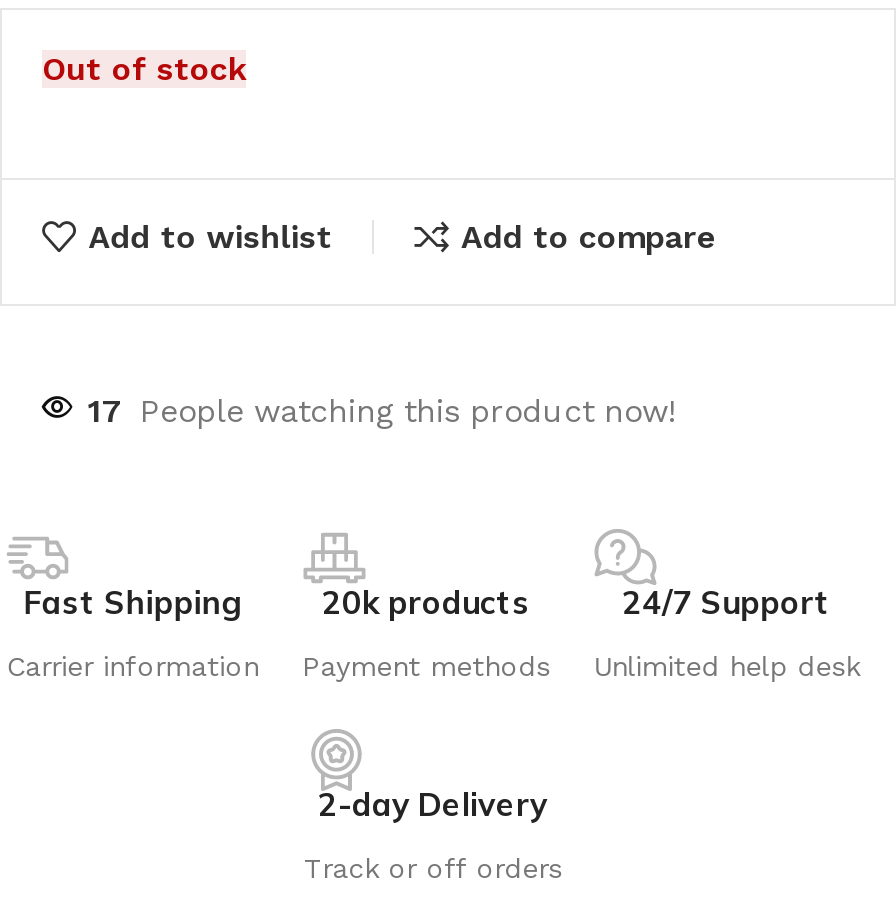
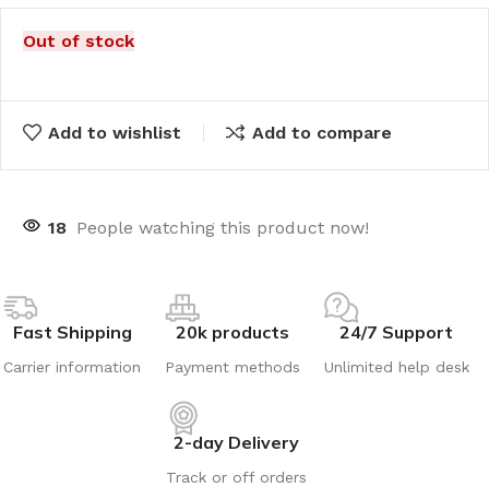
[88,393,676,431] 17 People watching this product now! -> [48,218,369,239] 18 People watching this product now!

